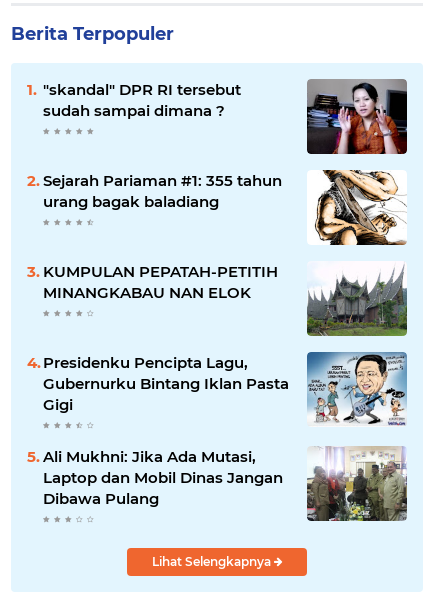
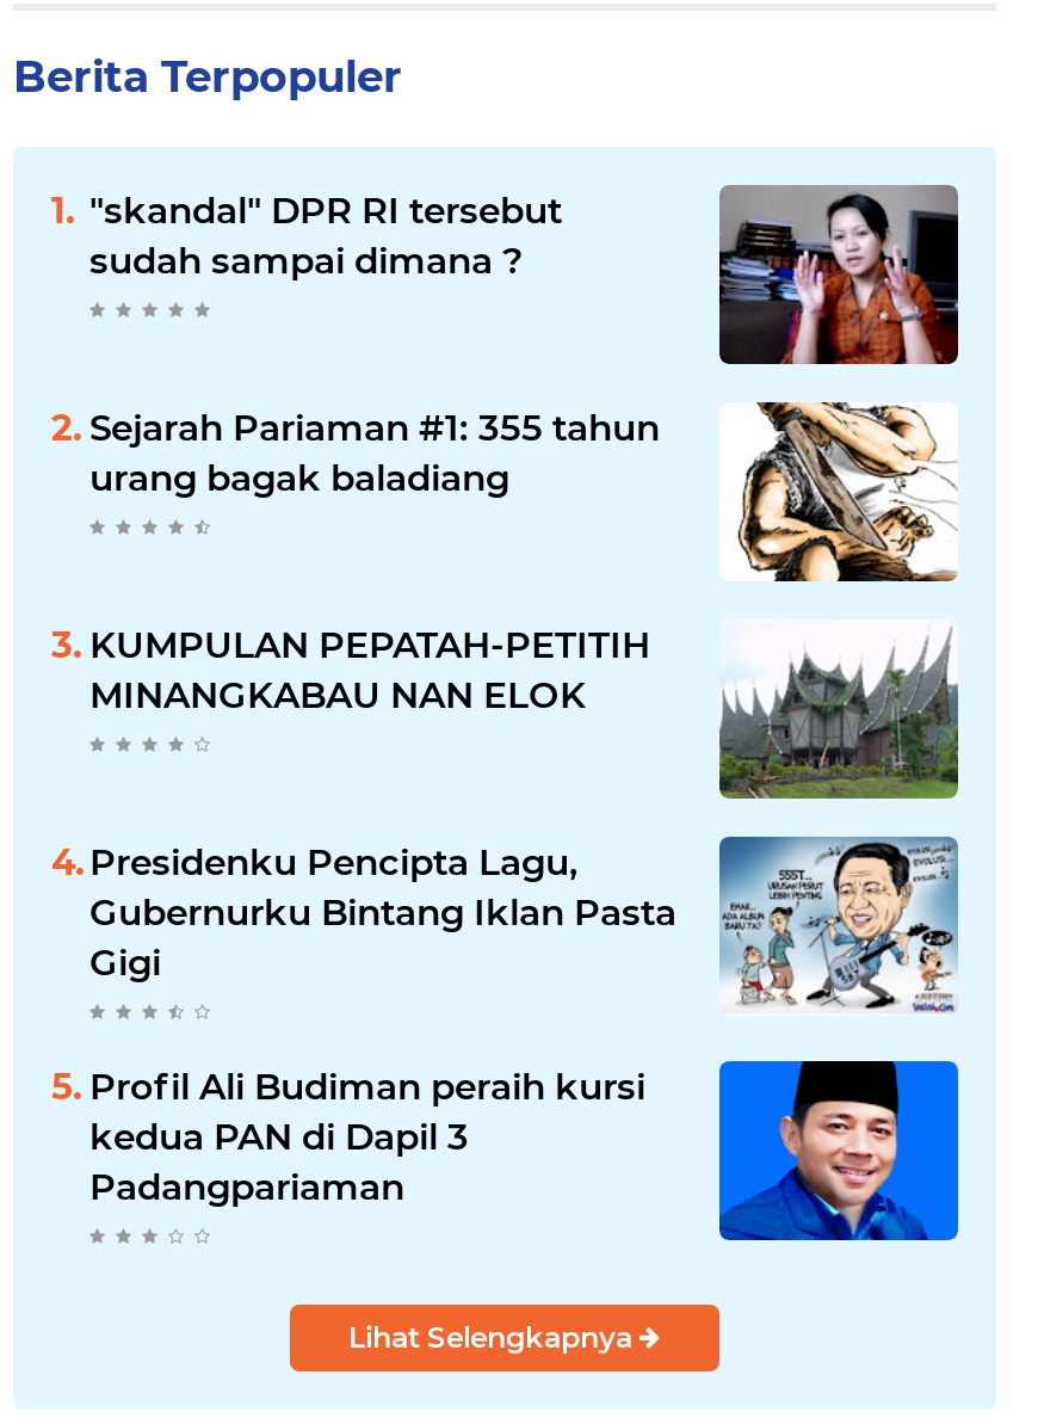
[43,446,408,522] [image] | Ali Mukhni: Jika Ada Mutasi, | Laptop dan Mobil Dinas Jangan | Dibawa Pulang -> [89,1059,960,1243] [image] | Profil Ali Budiman peraih kursi | kedua PAN di Dapil 3 | Padangpariaman

